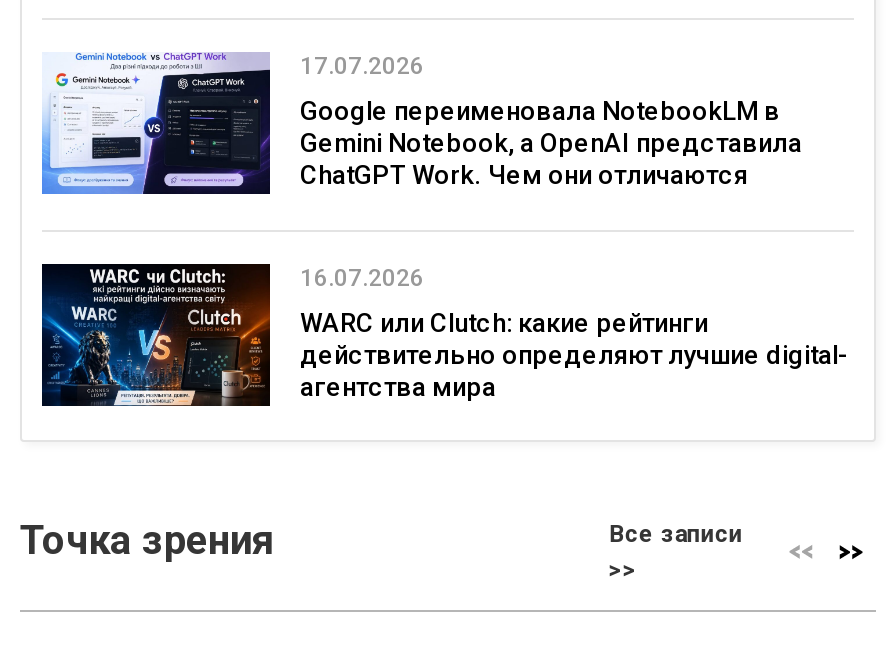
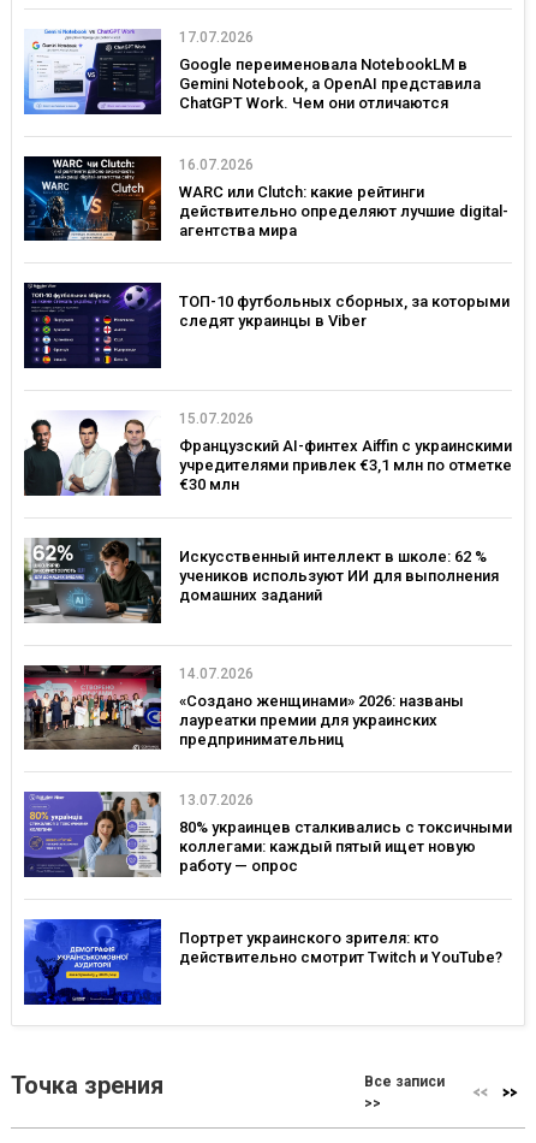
none -> [23,282,510,369] [image] | ТОП-10 футбольных сборных, за которыми | следят украинцы в Viber
none -> [23,410,512,497] [image] | 15.07.2026 | Французский AI-финтех Aiffin с украинскими | учредителями привлек €3,1 млн по отметке | €30 млн
none -> [23,537,499,624] [image] | Искусственный интеллект в школе: 62 % | учеников используют ИИ для выполнения | домашних заданий
none -> [23,664,512,875] [image] | 14.07.2026 | «Создано женщинами» 2026: названы | лауреатки премии для украинских | предпринимательниц | 13.07.2026 | 80% украинцев сталкивались с токсичными | коллегами: каждый пятый ищет новую | работу — опрос
none -> [23,918,502,1006] [image] | Портрет украинского зрителя: кто | действительно смотрит Twitch и YouTube?
none -> [23,790,162,878] [image]

